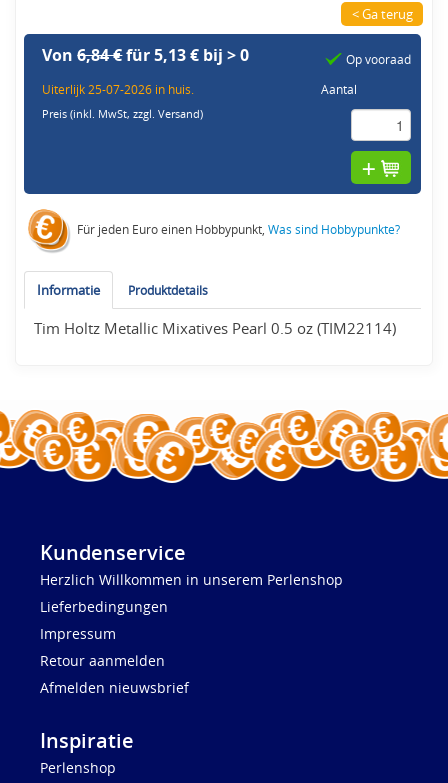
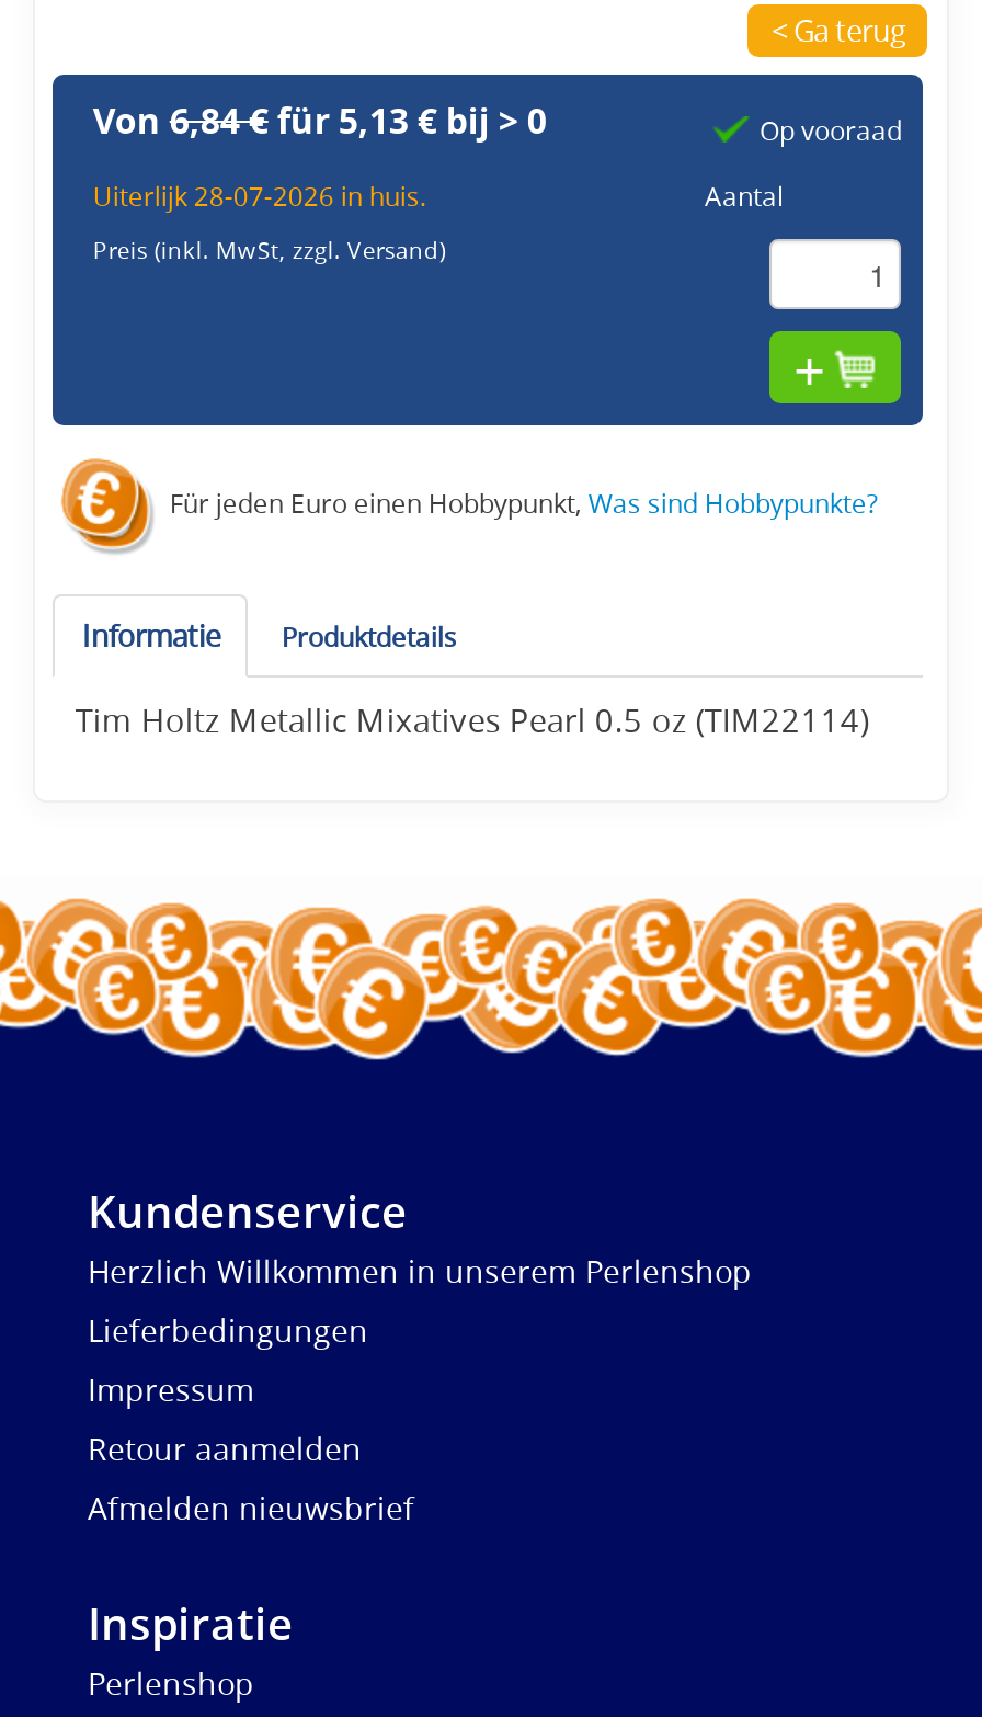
[42,81,194,97] Uiterlijk 25-07-2026 in huis. -> [93,178,426,213] Uiterlijk 28-07-2026 in huis.

